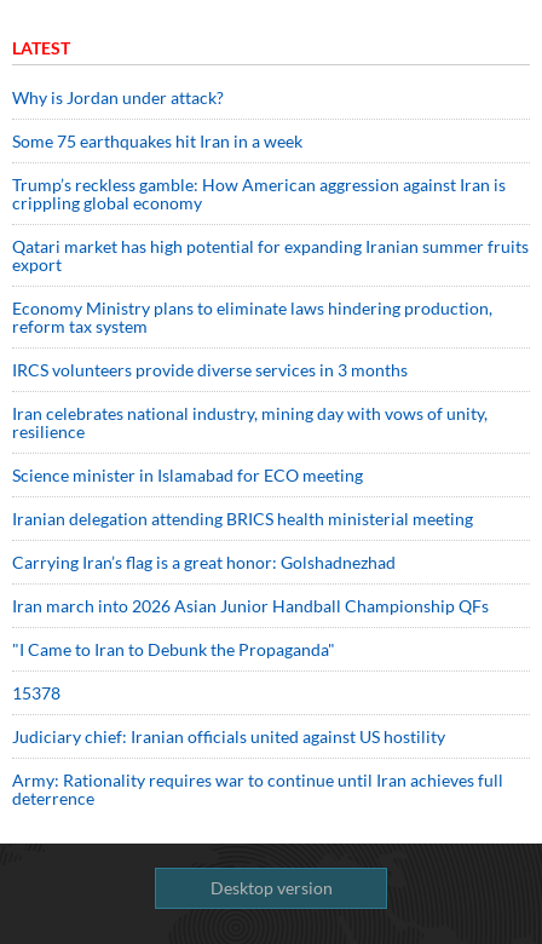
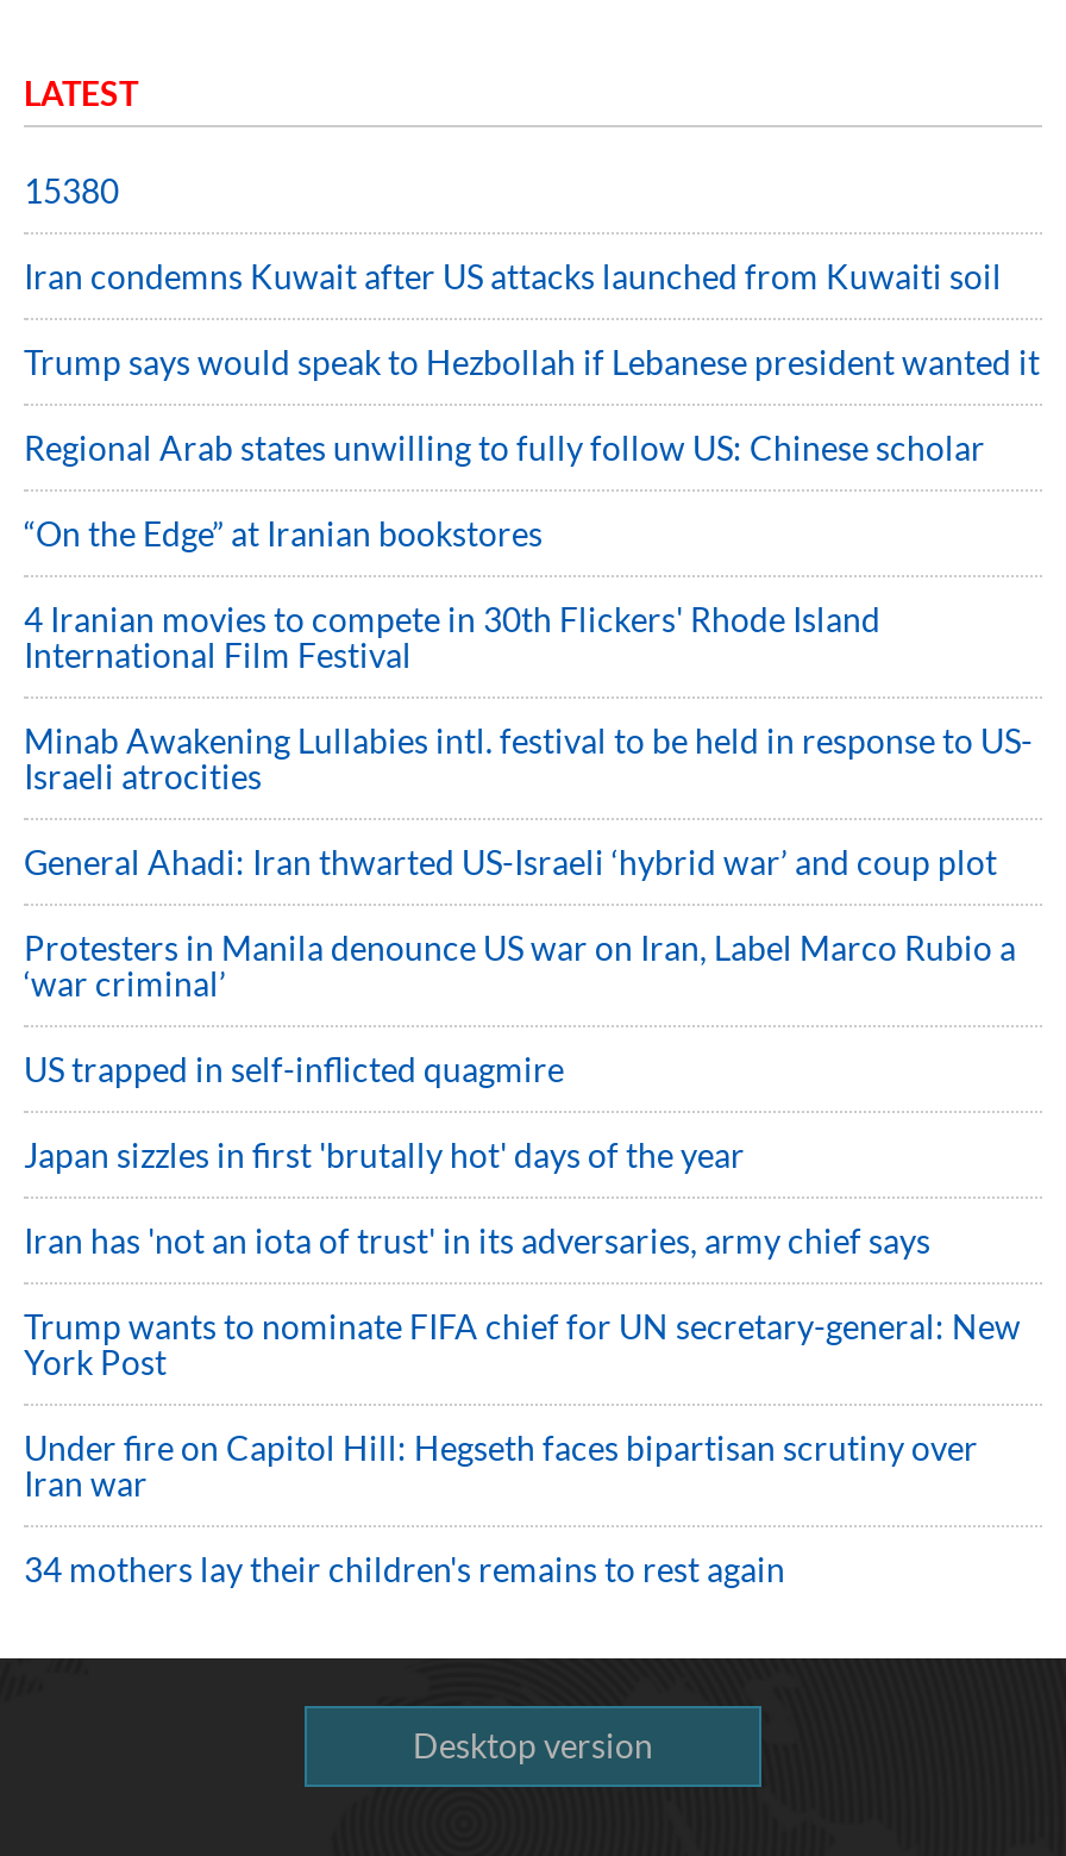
[12,88,224,108] Why is Jordan under attack? -> [24,171,119,211] 15380
[12,131,302,152] Some 75 earthquakes hit Iran in a week -> [24,257,1002,297] Iran condemns Kuwait after US attacks launched from Kuwaiti soil
[12,175,506,213] Trump’s reckless gamble: How American aggression against Iran is | crippling global economy -> [24,342,1040,383] Trump says would speak to Hezbollah if Lebanese president wanted it
[12,236,529,275] Qatari market has high potential for expanding Iranian summer fruits | export -> [24,428,985,469] Regional Arab states unwilling to fully follow US: Chinese scholar
[12,298,492,337] Economy Ministry plans to eliminate laws hindering production, | reform tax system -> [24,514,543,554] “On the Edge” at Iranian bookstores
[12,360,408,380] IRCS volunteers provide diverse services in 3 months -> [24,600,880,676] 4 Iranian movies to compete in 30th Flickers' Rhode Island | International Film Festival
[12,403,488,442] Iran celebrates national industry, mining day with vows of unity, | resilience -> [24,721,1033,797] Minab Awakening Lullabies intl. festival to be held in response to US- | Israeli atrocities
[12,465,363,486] Science minister in Islamabad for ECO meeting -> [24,842,997,883] General Ahadi: Iran thwarted US-Israeli ‘hybrid war’ and coup plot
[12,509,473,529] Iranian delegation attending BRICS health ministerial meeting -> [24,928,1016,1004] Protesters in Manila denounce US war on Iran, Label Marco Rubio a | ‘war criminal’
[12,552,396,573] Carrying Iran’s flag is a great honor: Golshadnezhad -> [24,1050,571,1090] US trapped in self-inflicted quagmire
[12,596,489,616] Iran march into 2026 Asian Junior Handball Championship QFs -> [24,1135,745,1176] Japan sizzles in first 'brutally hot' days of the year
[12,639,335,660] "I Came to Iran to Debunk the Propaganda" -> [24,1221,938,1261] Iran has 'not an iota of trust' in its adversaries, army chief says
[12,683,60,704] 15378 -> [24,1307,1021,1383] Trump wants to nominate FIFA chief for UN secretary-general: New | York Post
[12,727,452,747] Judiciary chief: Iranian officials united against US hostility -> [24,1428,978,1504] Under fire on Capitol Hill: Hegseth faces bipartisan scrutiny over | Iran war
[12,770,503,809] Army: Rationality requires war to continue until Iran achieves full | deterrence -> [24,1550,785,1590] 34 mothers lay their children's remains to rest again

